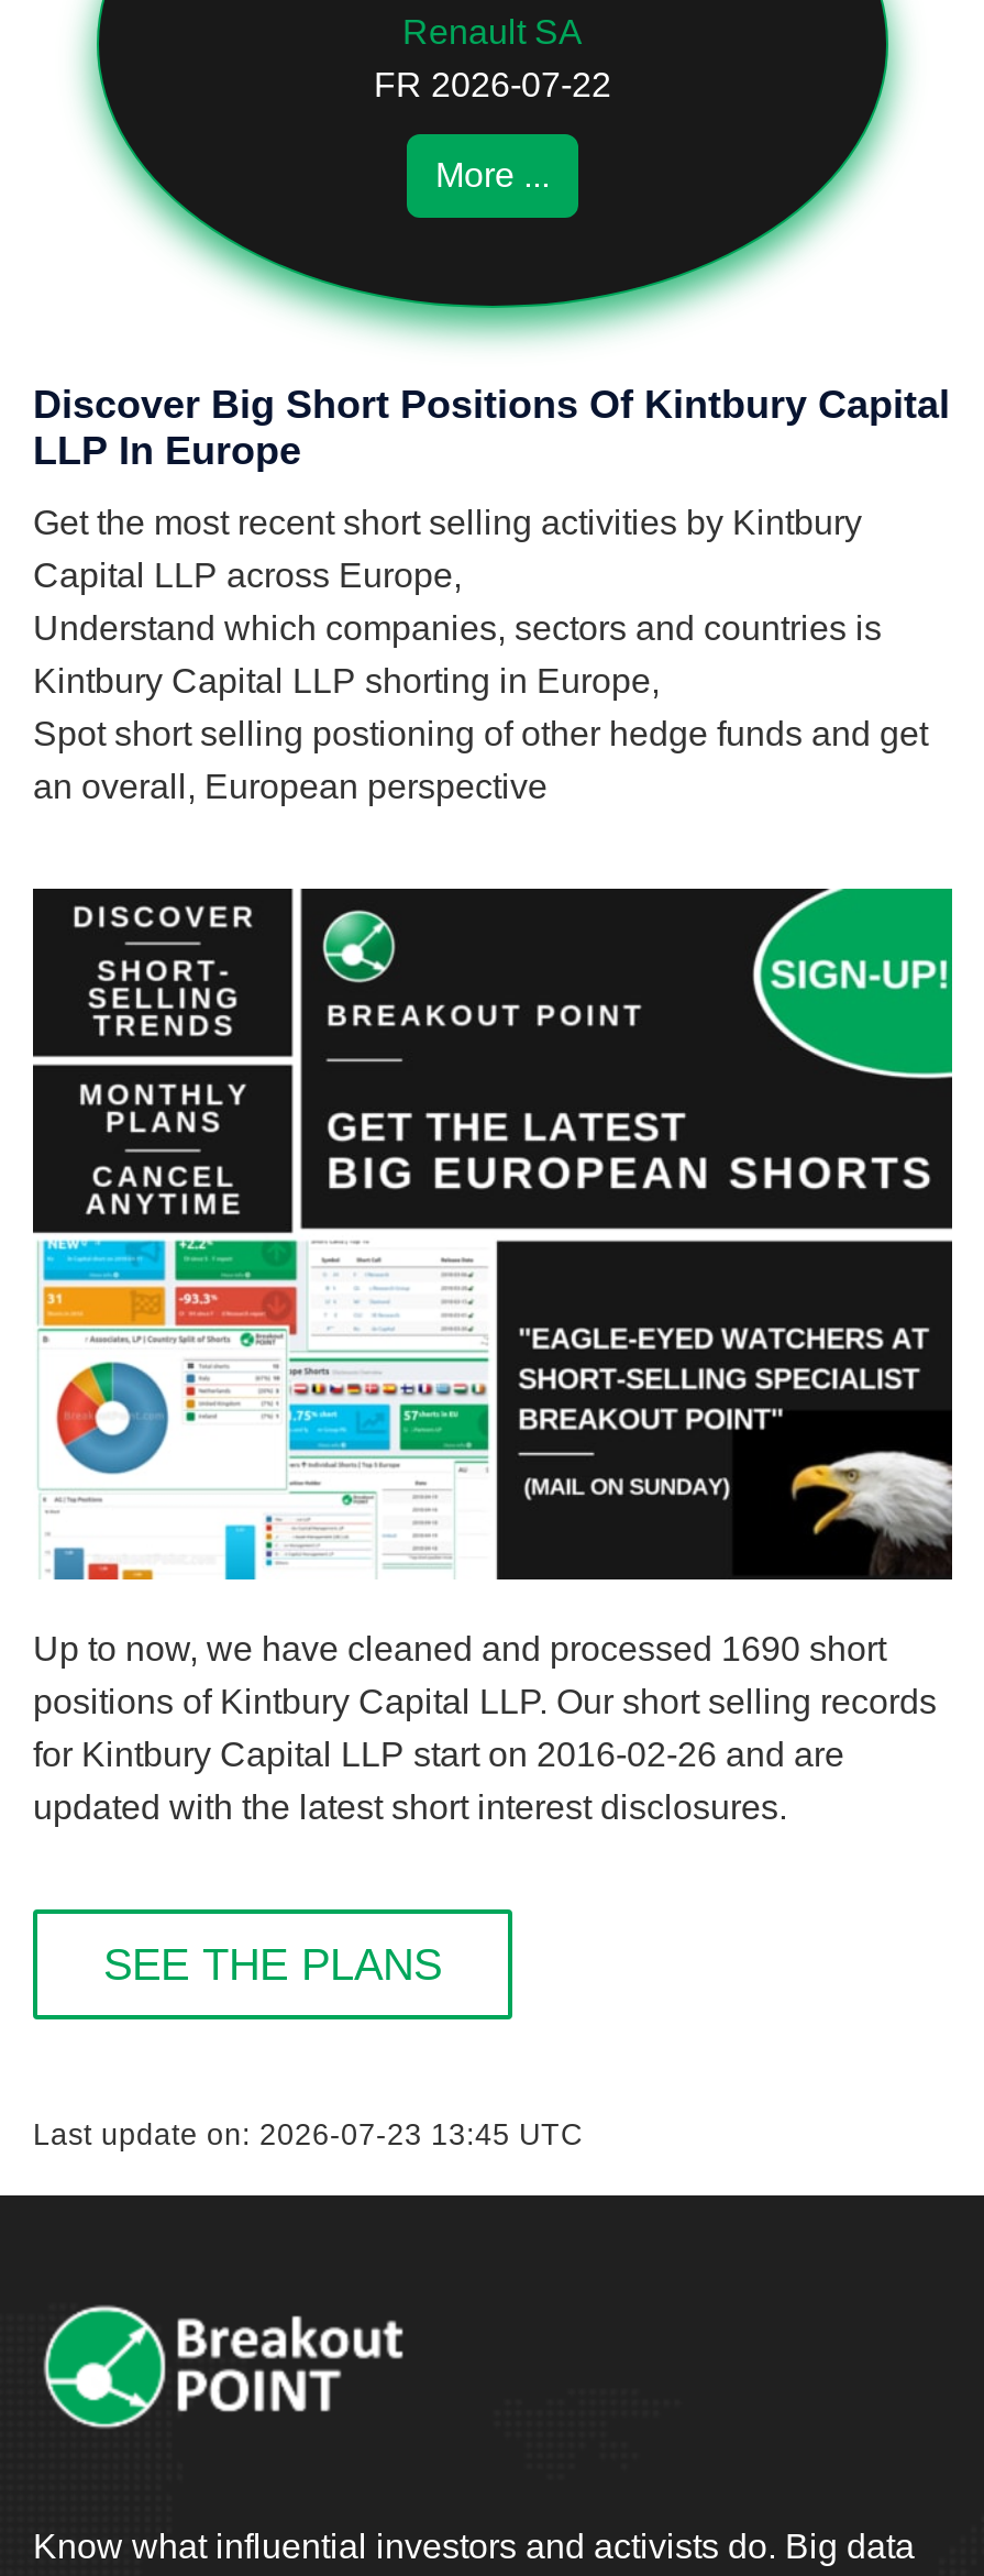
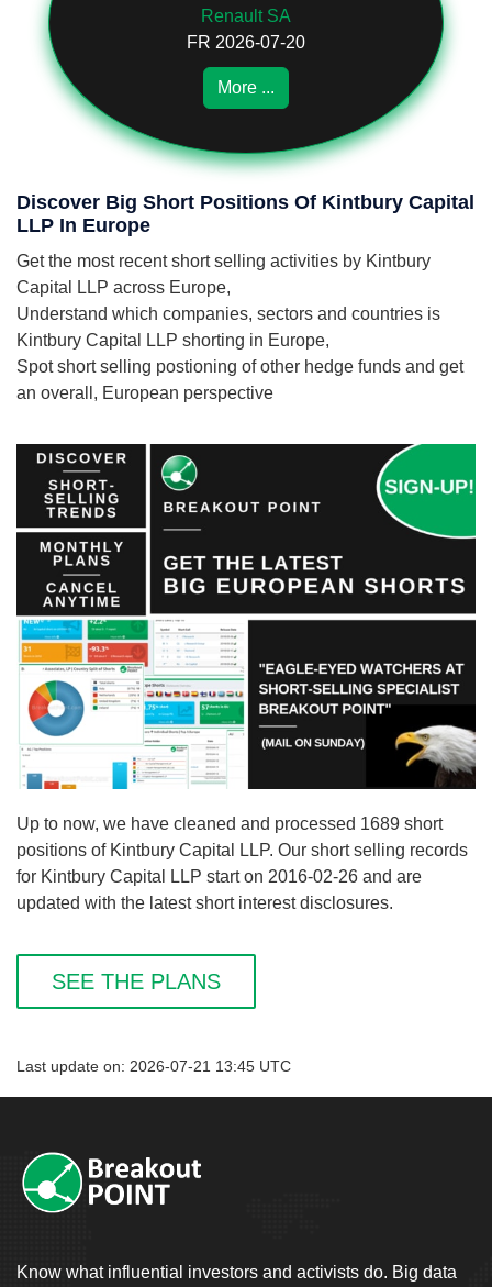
[374,66,611,103] FR 2026-07-22 -> [187,33,305,52] FR 2026-07-20
[33,1629,886,1666] Up to now, we have cleaned and processed 1690 short -> [16,814,443,833] Up to now, we have cleaned and processed 1689 short
[33,2117,583,2150] Last update on: 2026-07-23 13:45 UTC -> [16,1058,291,1074] Last update on: 2026-07-21 13:45 UTC

